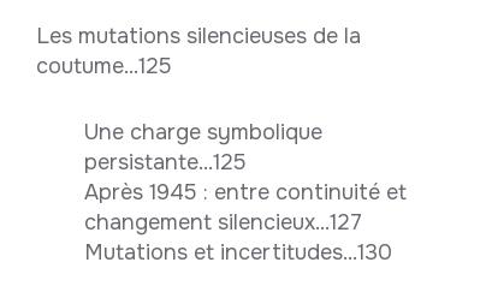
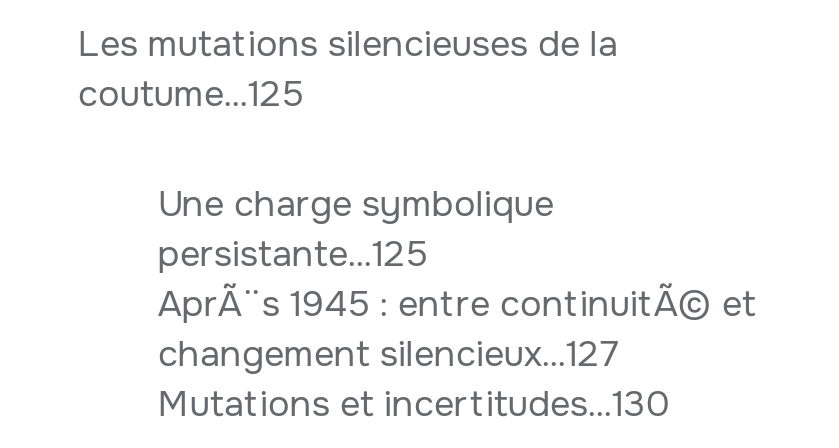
[84,179,406,205] Après 1945 : entre continuité et -> [158,282,756,326] AprÃ¨s 1945 : entre continuitÃ© et

